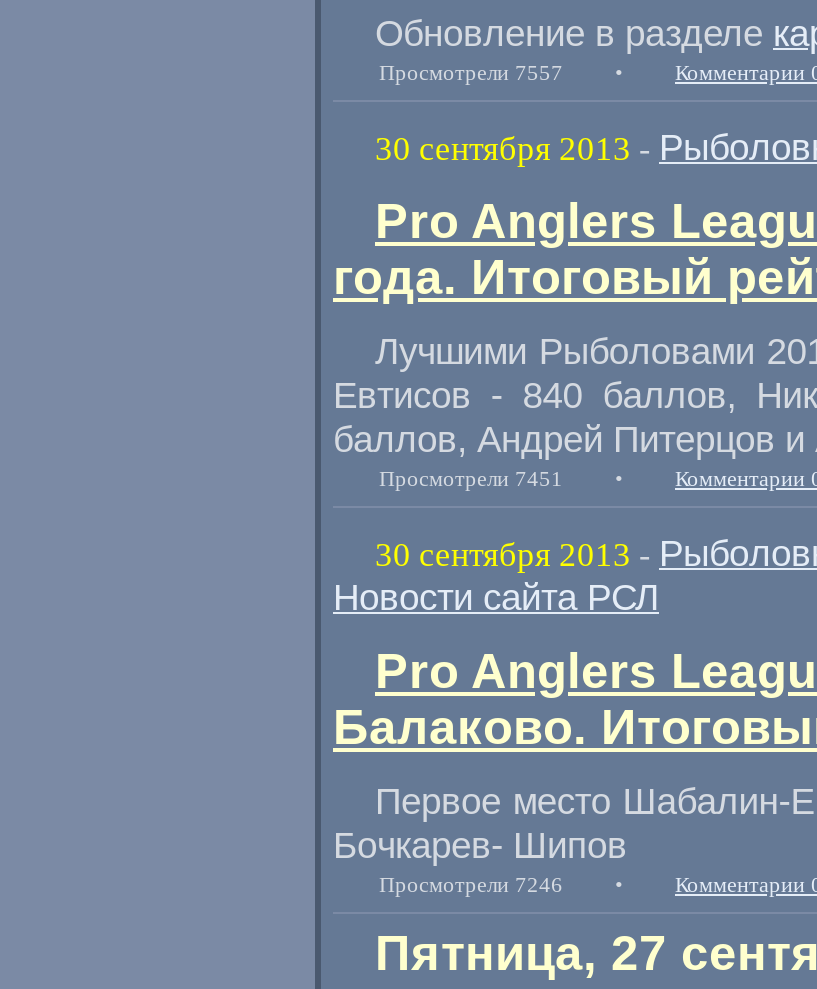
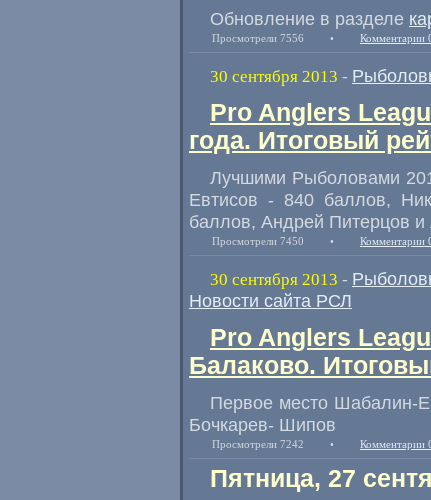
[379,60,563,84] Просмотрели 7557 -> [212,32,304,44] Просмотрели 7556
[379,466,563,490] Просмотрели 7451 -> [212,235,304,247] Просмотрели 7450
[379,872,563,896] Просмотрели 7246 -> [212,438,304,450] Просмотрели 7242

